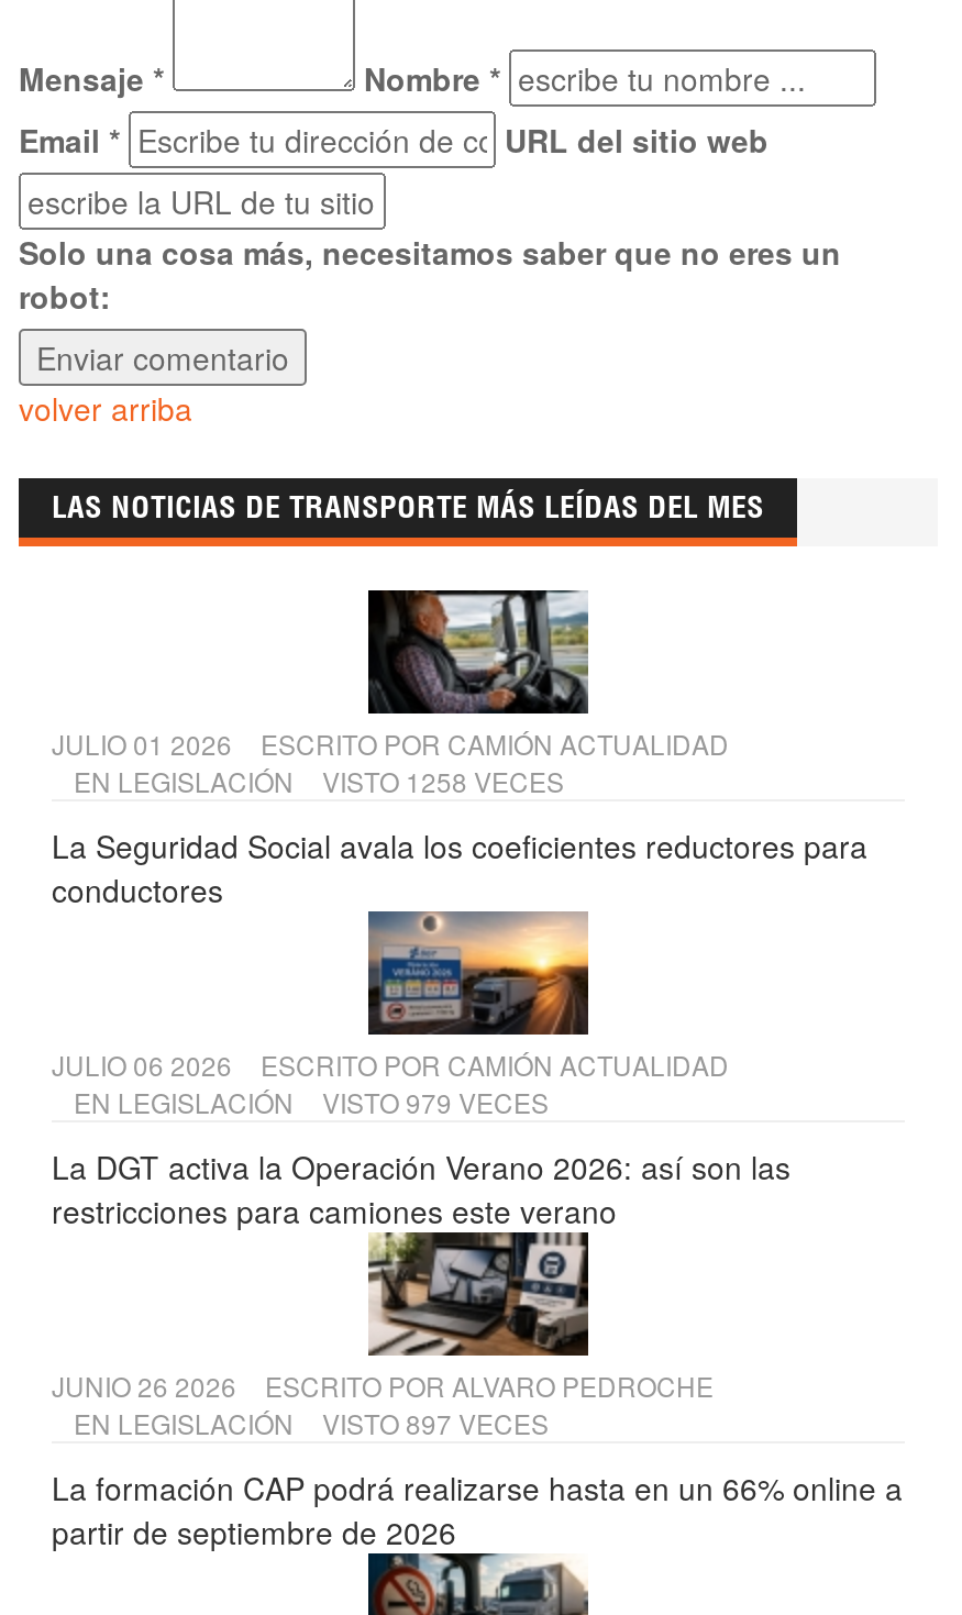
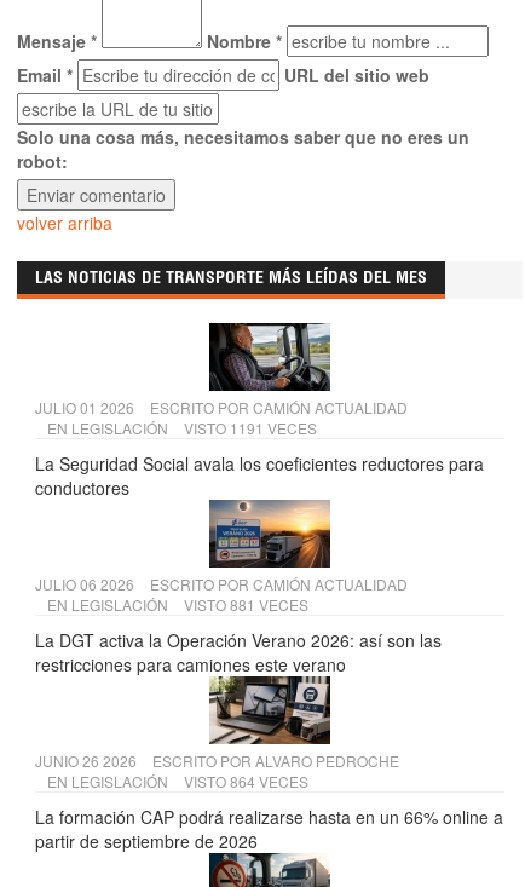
[74,761,564,798] EN LEGISLACIÓN VISTO 1258 VECES -> [47,417,317,438] EN LEGISLACIÓN VISTO 1191 VECES
[74,1082,549,1119] EN LEGISLACIÓN VISTO 979 VECES -> [47,594,308,614] EN LEGISLACIÓN VISTO 881 VECES
[74,1403,549,1440] EN LEGISLACIÓN VISTO 897 VECES -> [47,770,308,791] EN LEGISLACIÓN VISTO 864 VECES

